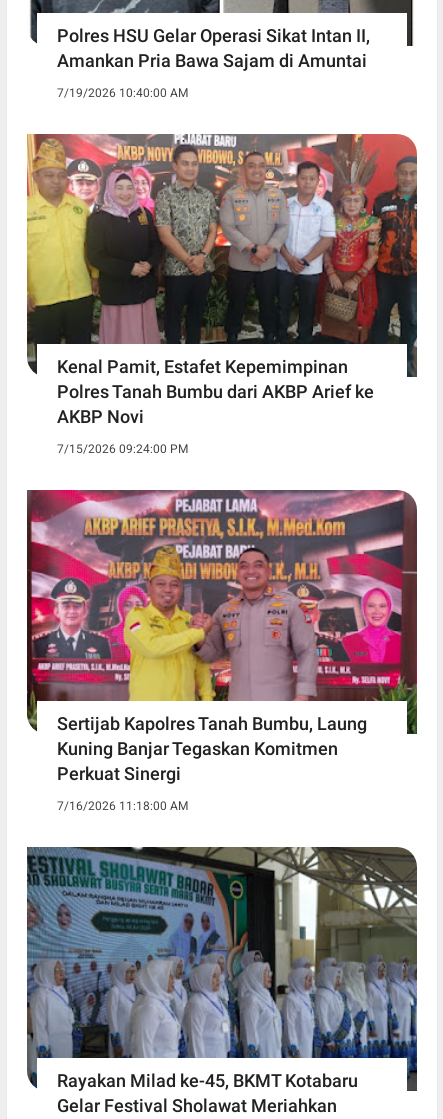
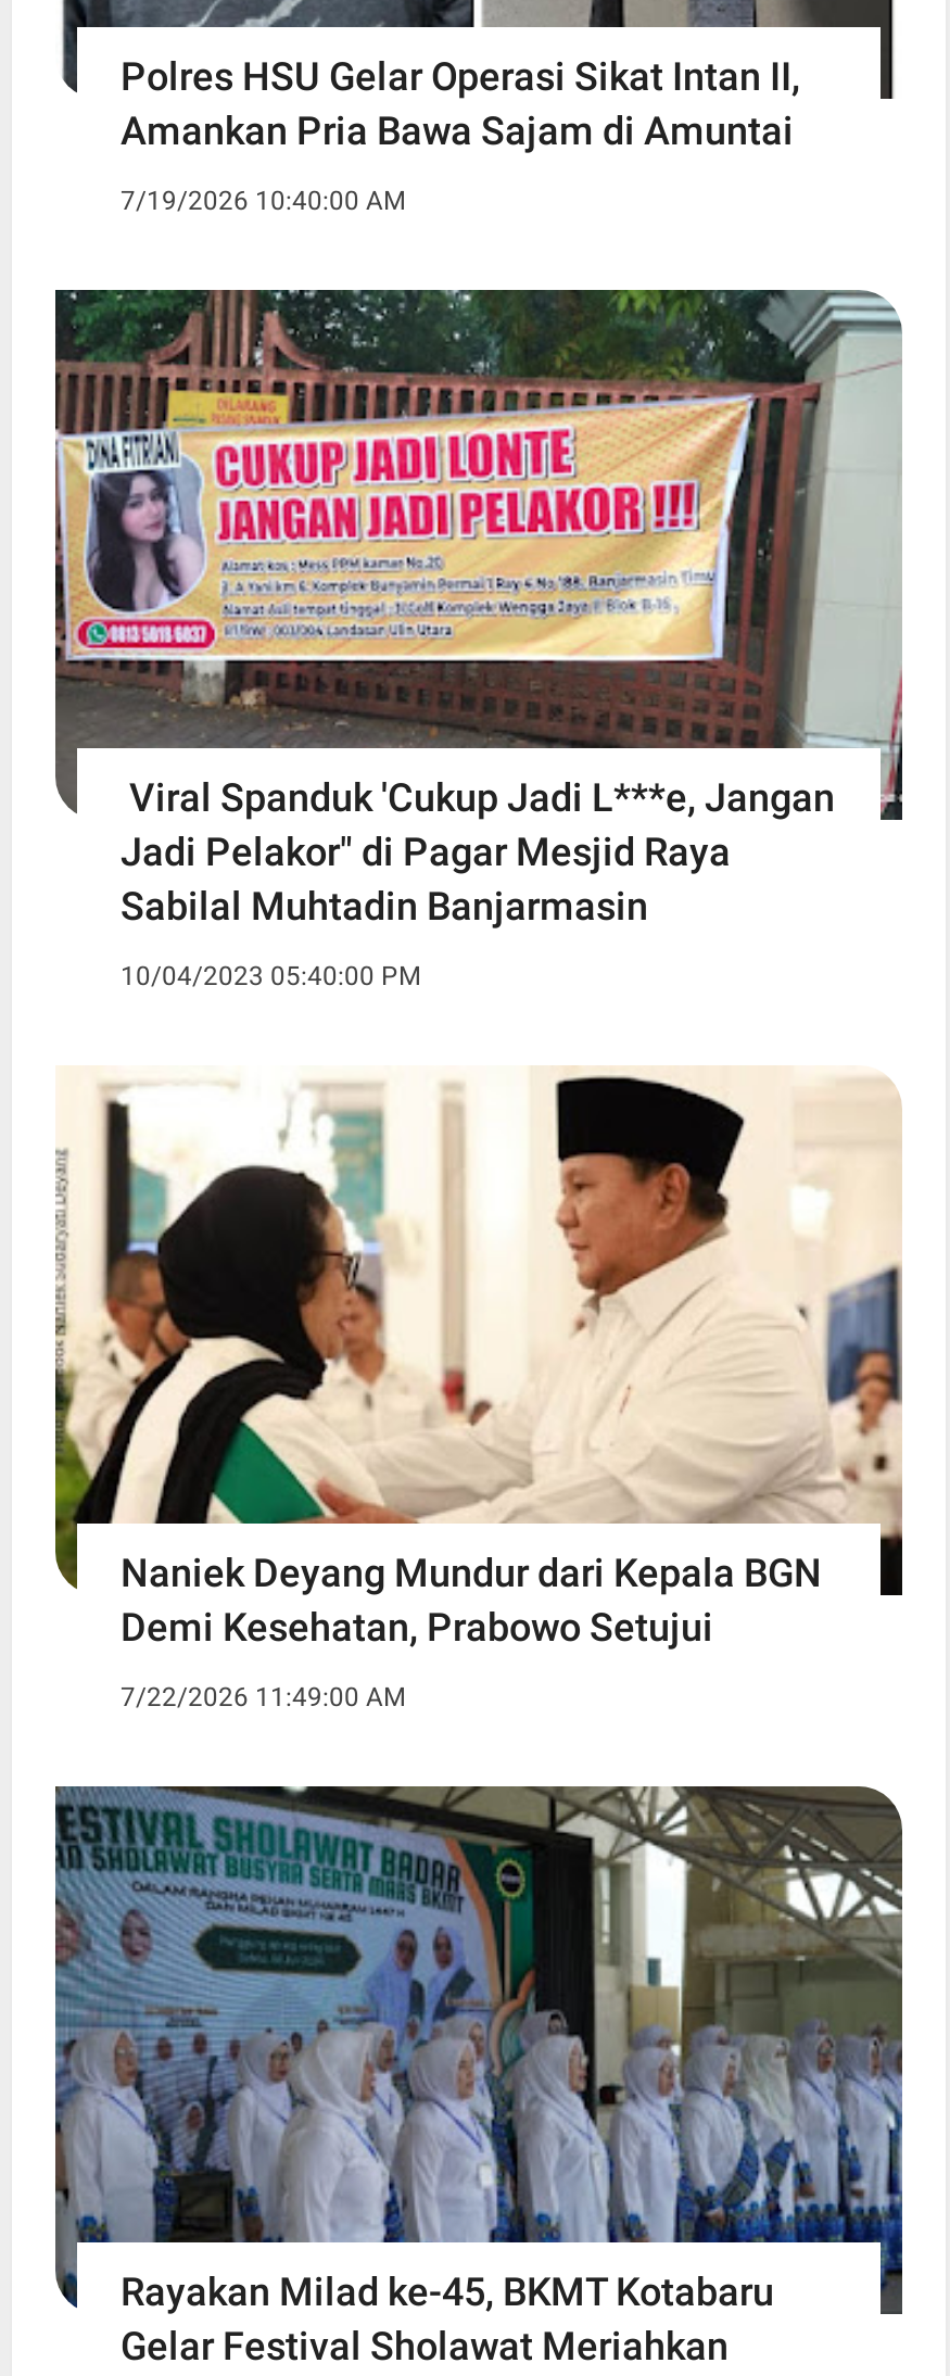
[26,133,417,427] [image] | Kenal Pamit, Estafet Kepemimpinan | Polres Tanah Bumbu dari AKBP Arief ke | AKBP Novi -> [53,287,902,928] [image] | Viral Spanduk 'Cukup Jadi L***e, Jangan | Jadi Pelakor" di Pagar Mesjid Raya | Sabilal Muhtadin Banjarmasin
[57,442,188,456] 7/15/2026 09:24:00 PM -> [121,961,420,991] 10/04/2023 05:40:00 PM
[26,489,418,784] [image] | Sertijab Kapolres Tanah Bumbu, Laung | Kuning Banjar Tegaskan Komitmen | Perkuat Sinergi -> [53,1064,902,1649] [image] | Naniek Deyang Mundur dari Kepala BGN | Demi Kesehatan, Prabowo Setujui
[57,799,188,813] 7/16/2026 11:18:00 AM -> [121,1681,405,1712] 7/22/2026 11:49:00 AM

